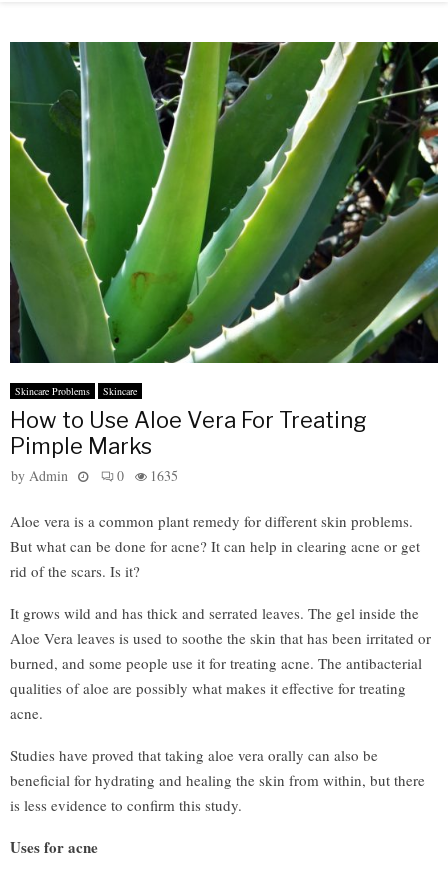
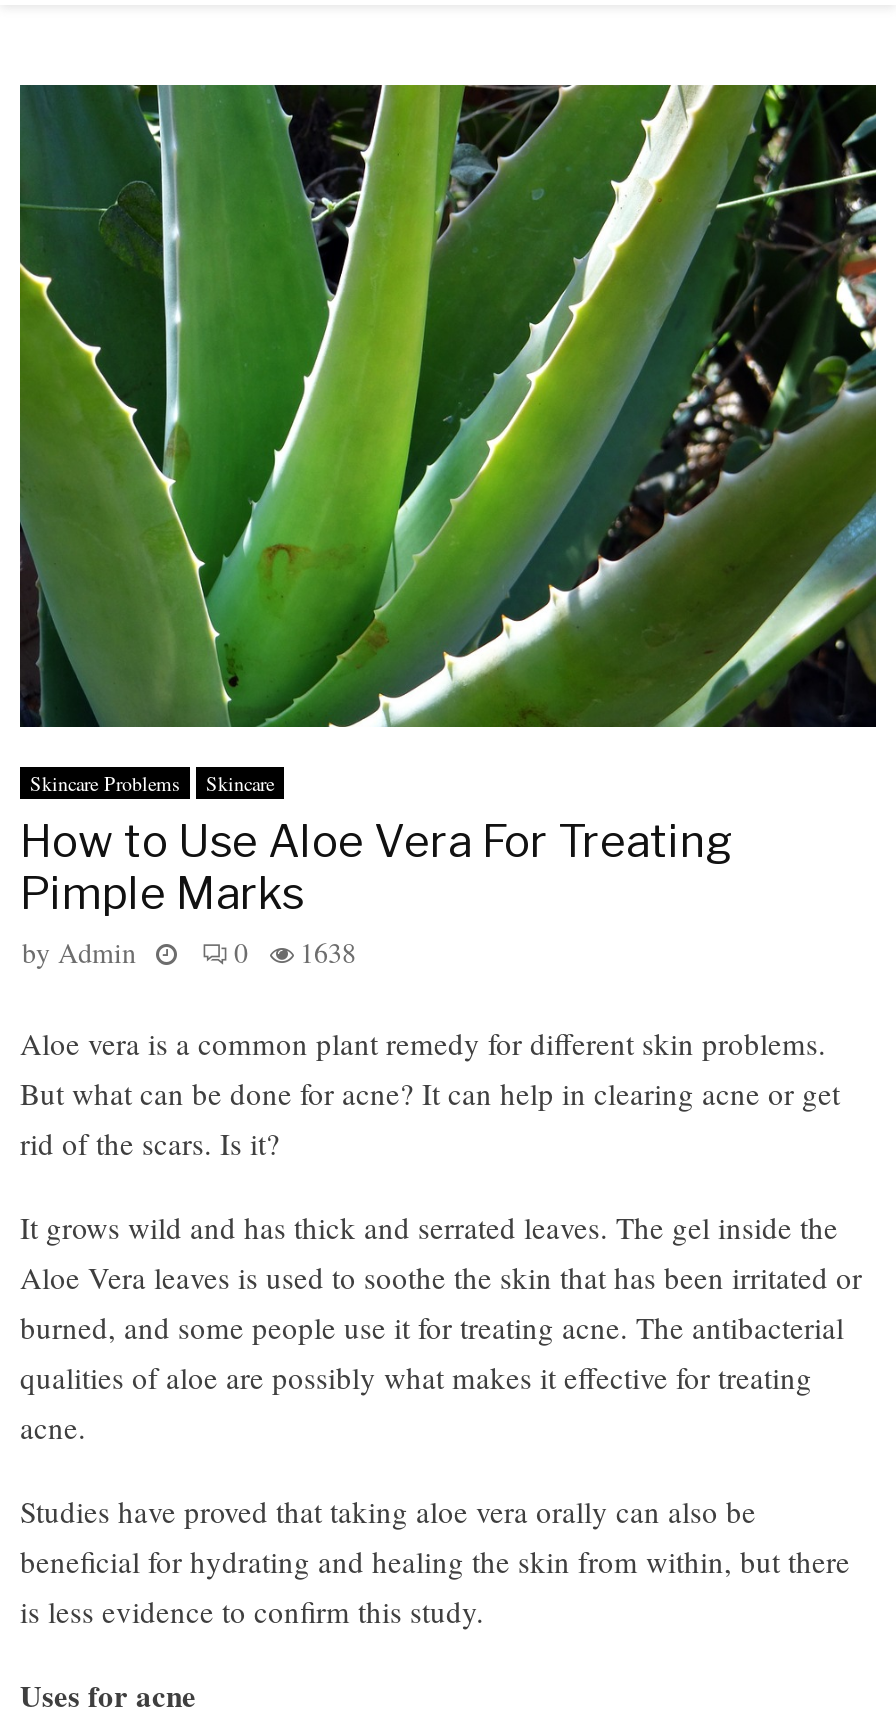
[117,466,178,485] 0 1635 -> [234,933,356,971] 0 1638

